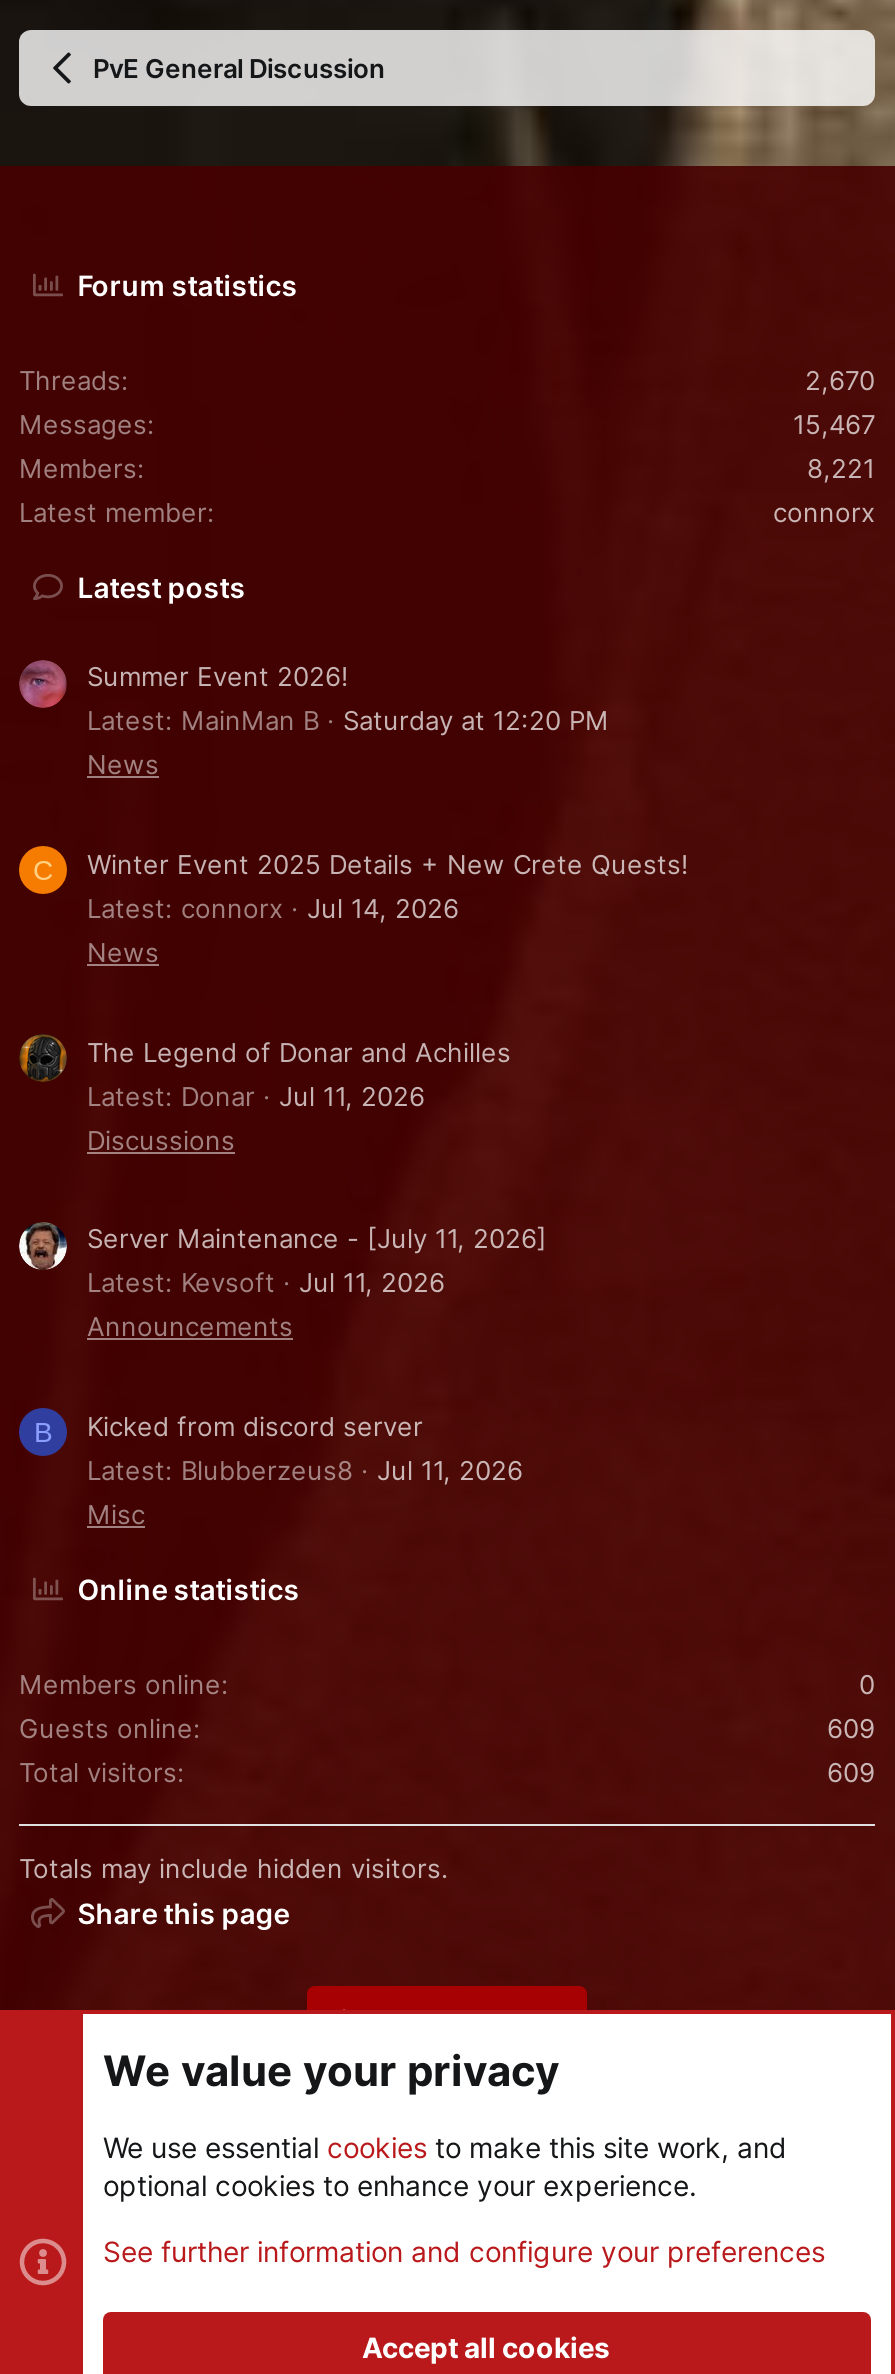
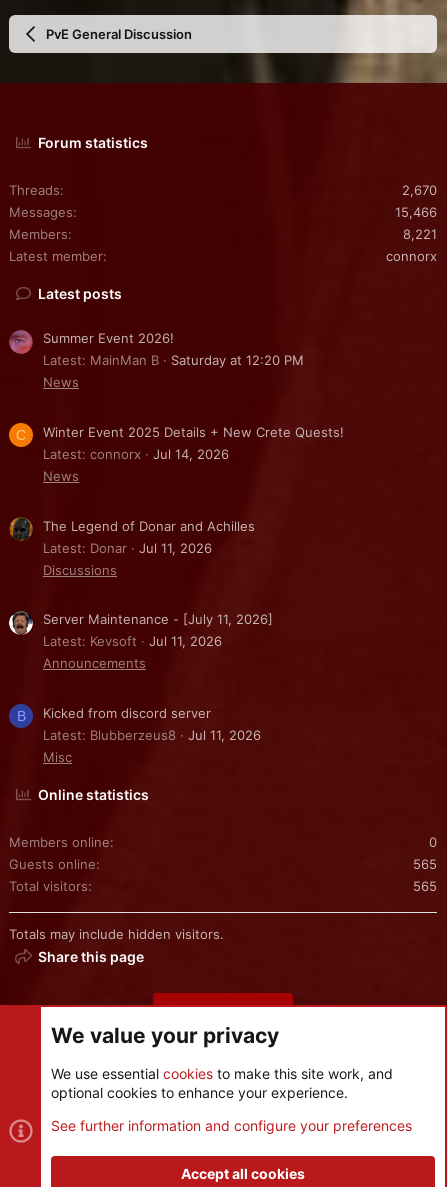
[793,407,875,439] 15,467 -> [395,204,437,220] 15,466
[827,1712,875,1744] 609 -> [413,856,437,872] 565
[827,1756,875,1788] 609 -> [413,878,437,894] 565

